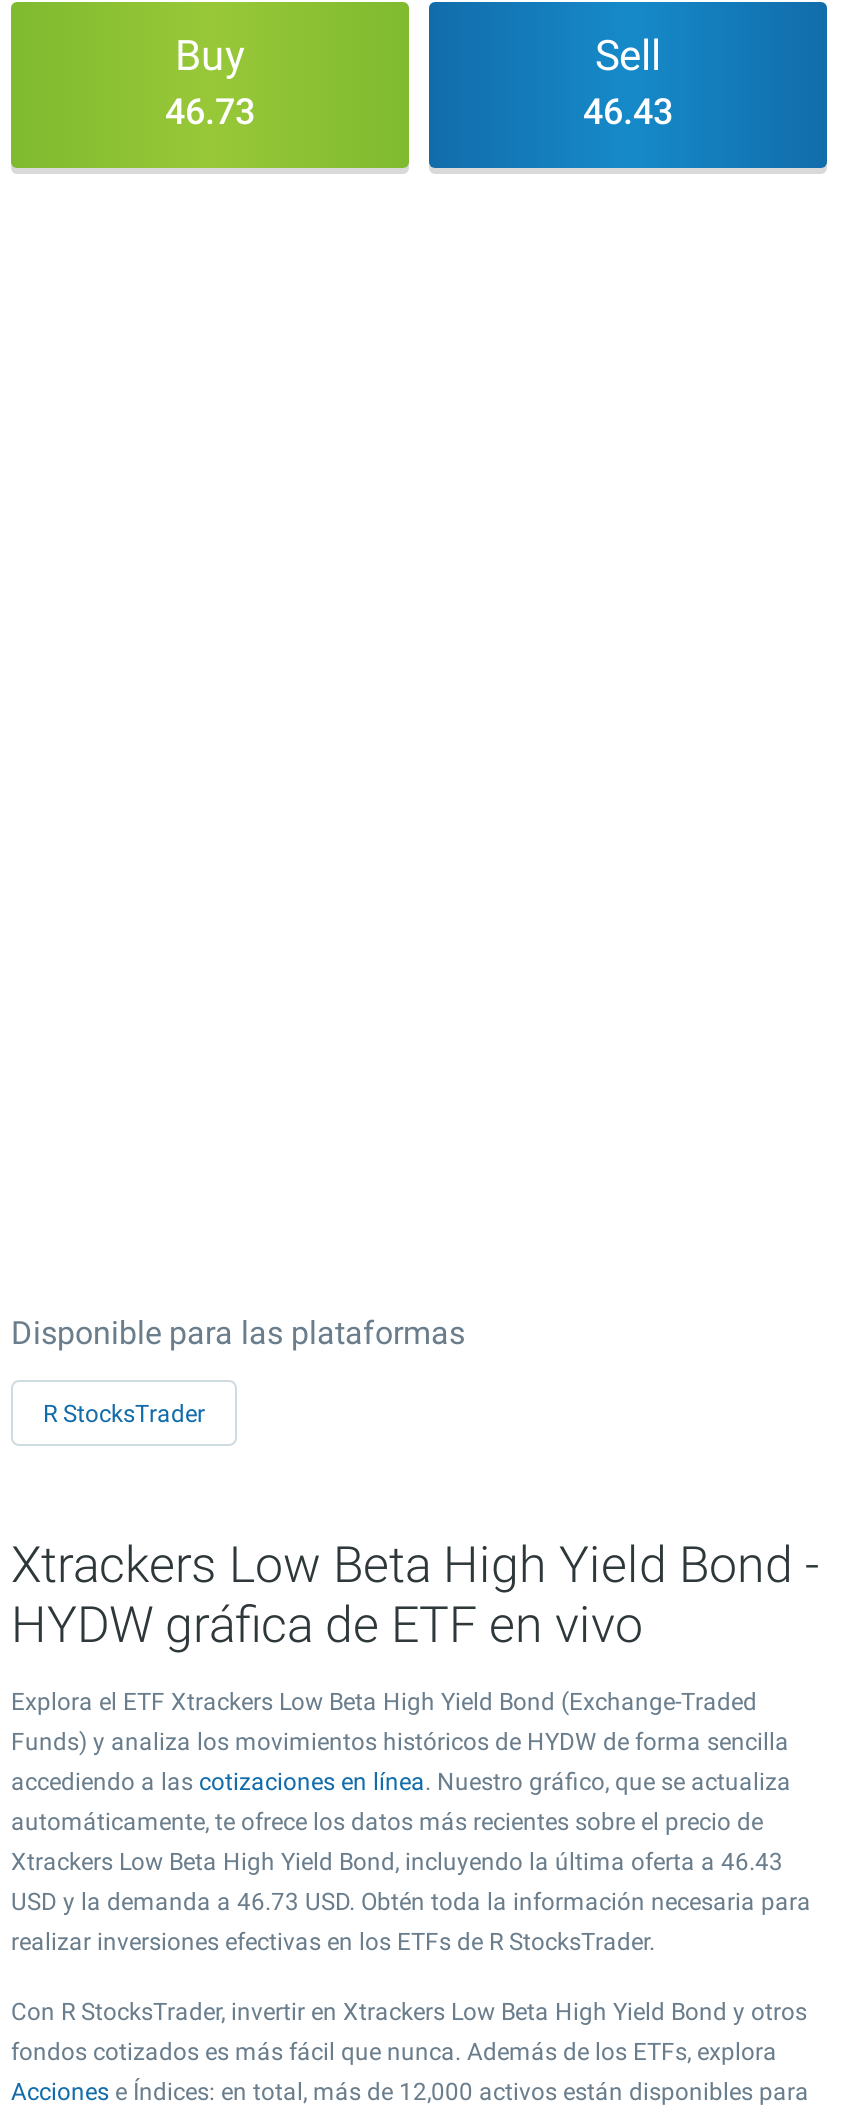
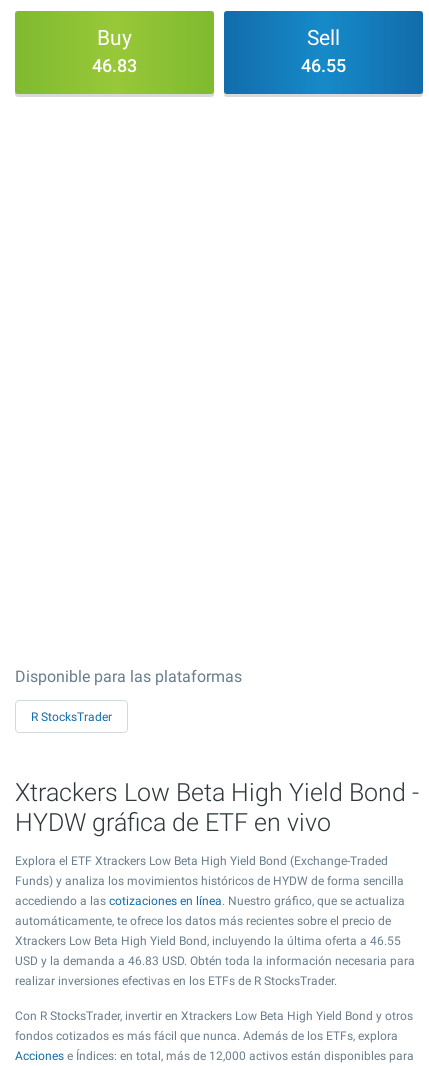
[165,90,255,132] 46.73 -> [92,55,137,76] 46.83
[583,90,673,132] 46.43 -> [301,55,346,76] 46.55
[11,1848,783,1876] Xtrackers Low Beta High Yield Bond, incluyendo la última oferta a 46.43 -> [15,934,401,948] Xtrackers Low Beta High Yield Bond, incluyendo la última oferta a 46.55
[11,1888,811,1916] USD y la demanda a 46.73 USD. Obtén toda la información necesaria para -> [15,954,415,968] USD y la demanda a 46.83 USD. Obtén toda la información necesaria para

